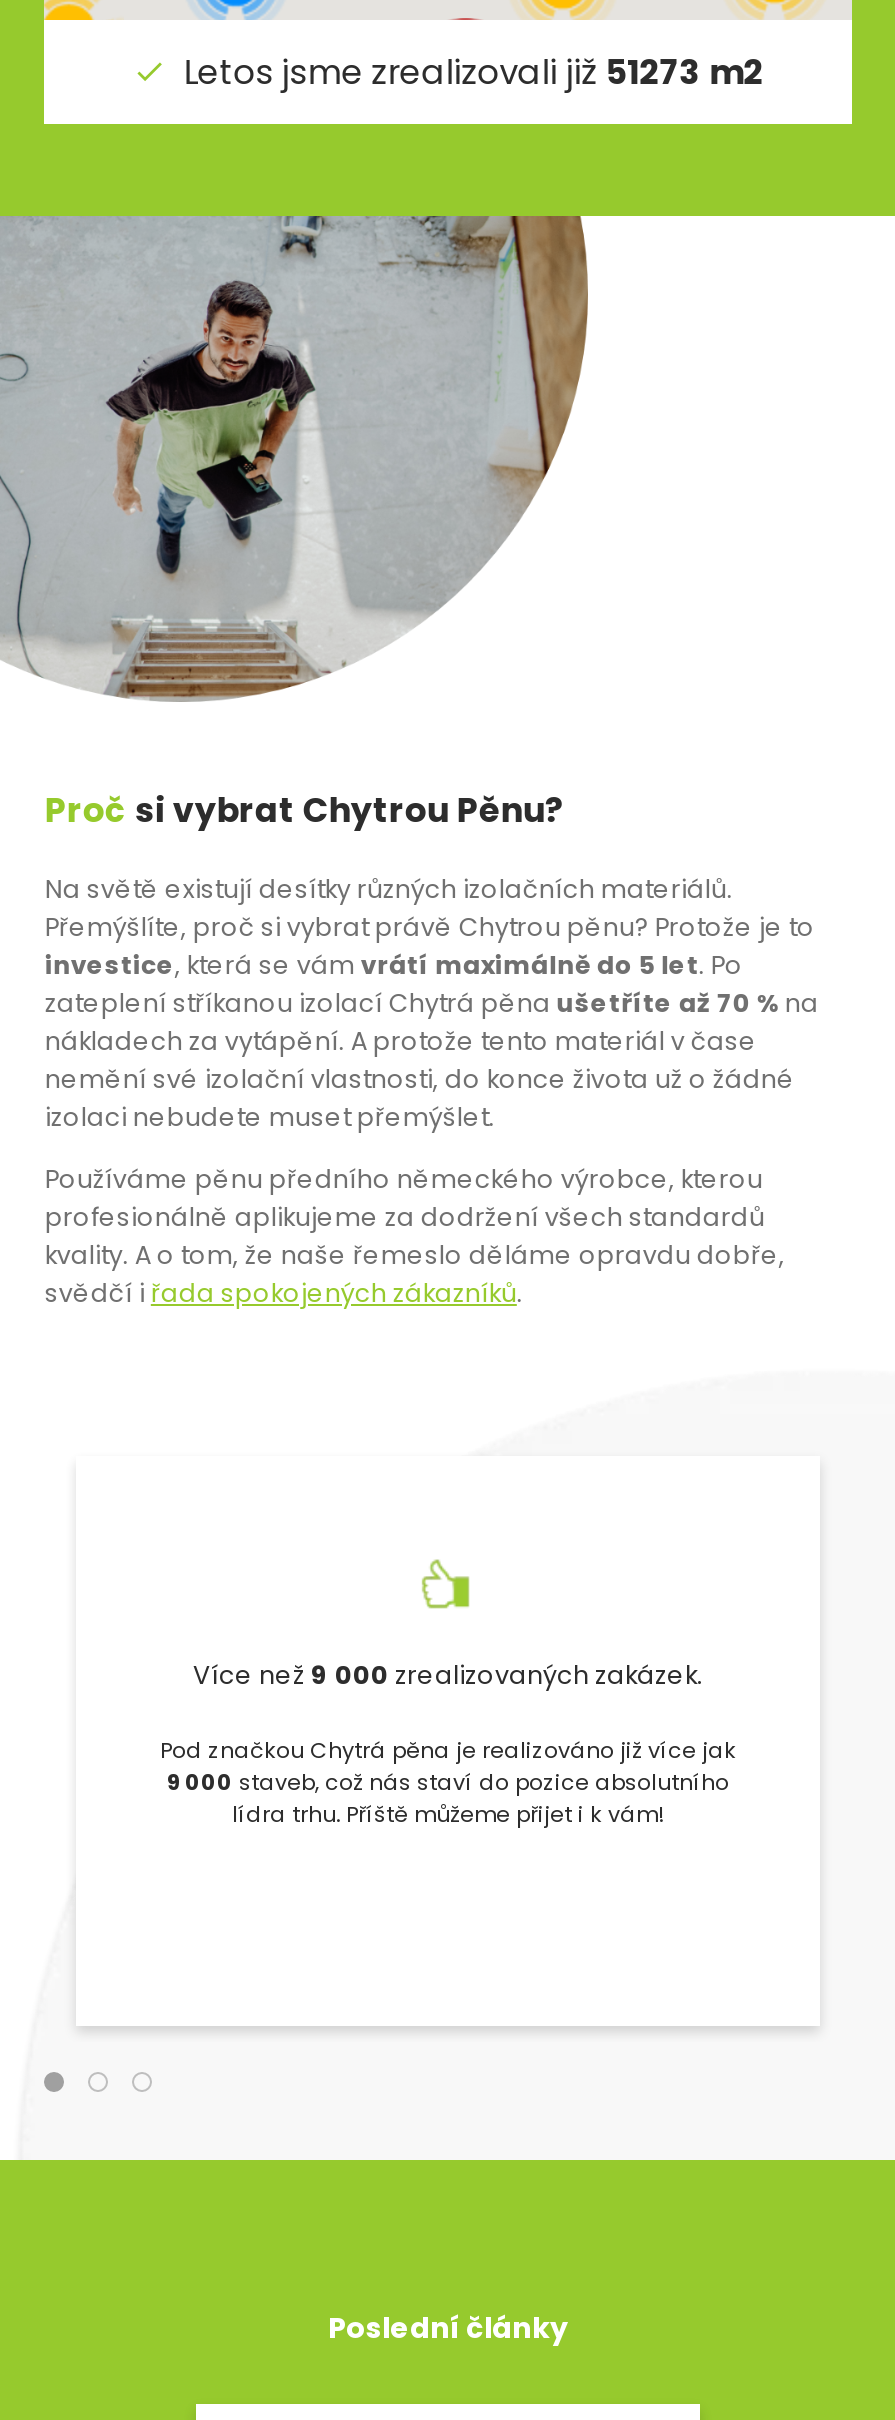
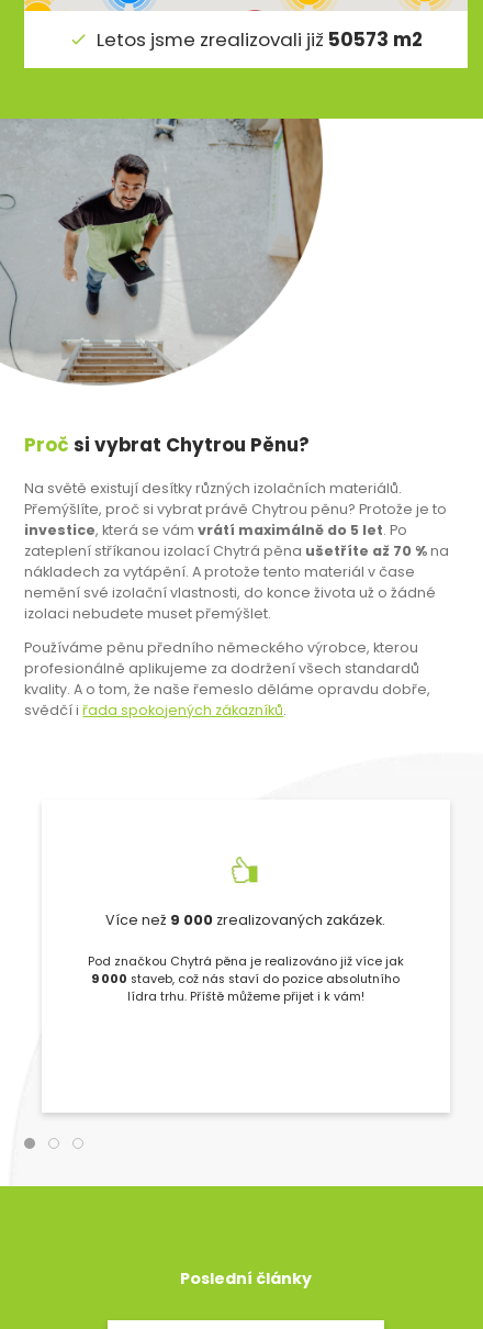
[183,47,763,95] Letos jsme zrealizovali již 51273 m2 -> [97,26,423,52] Letos jsme zrealizovali již 50573 m2

